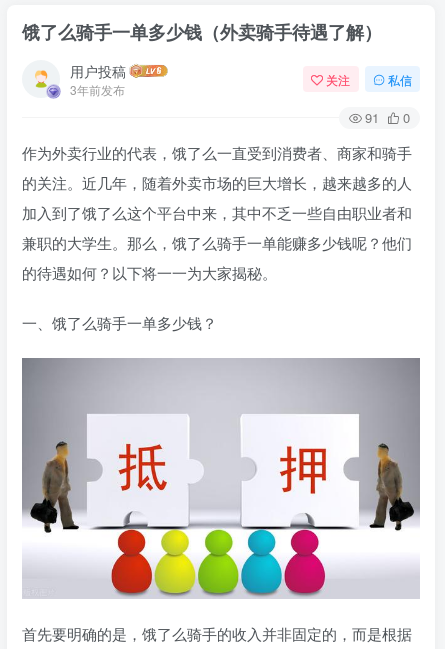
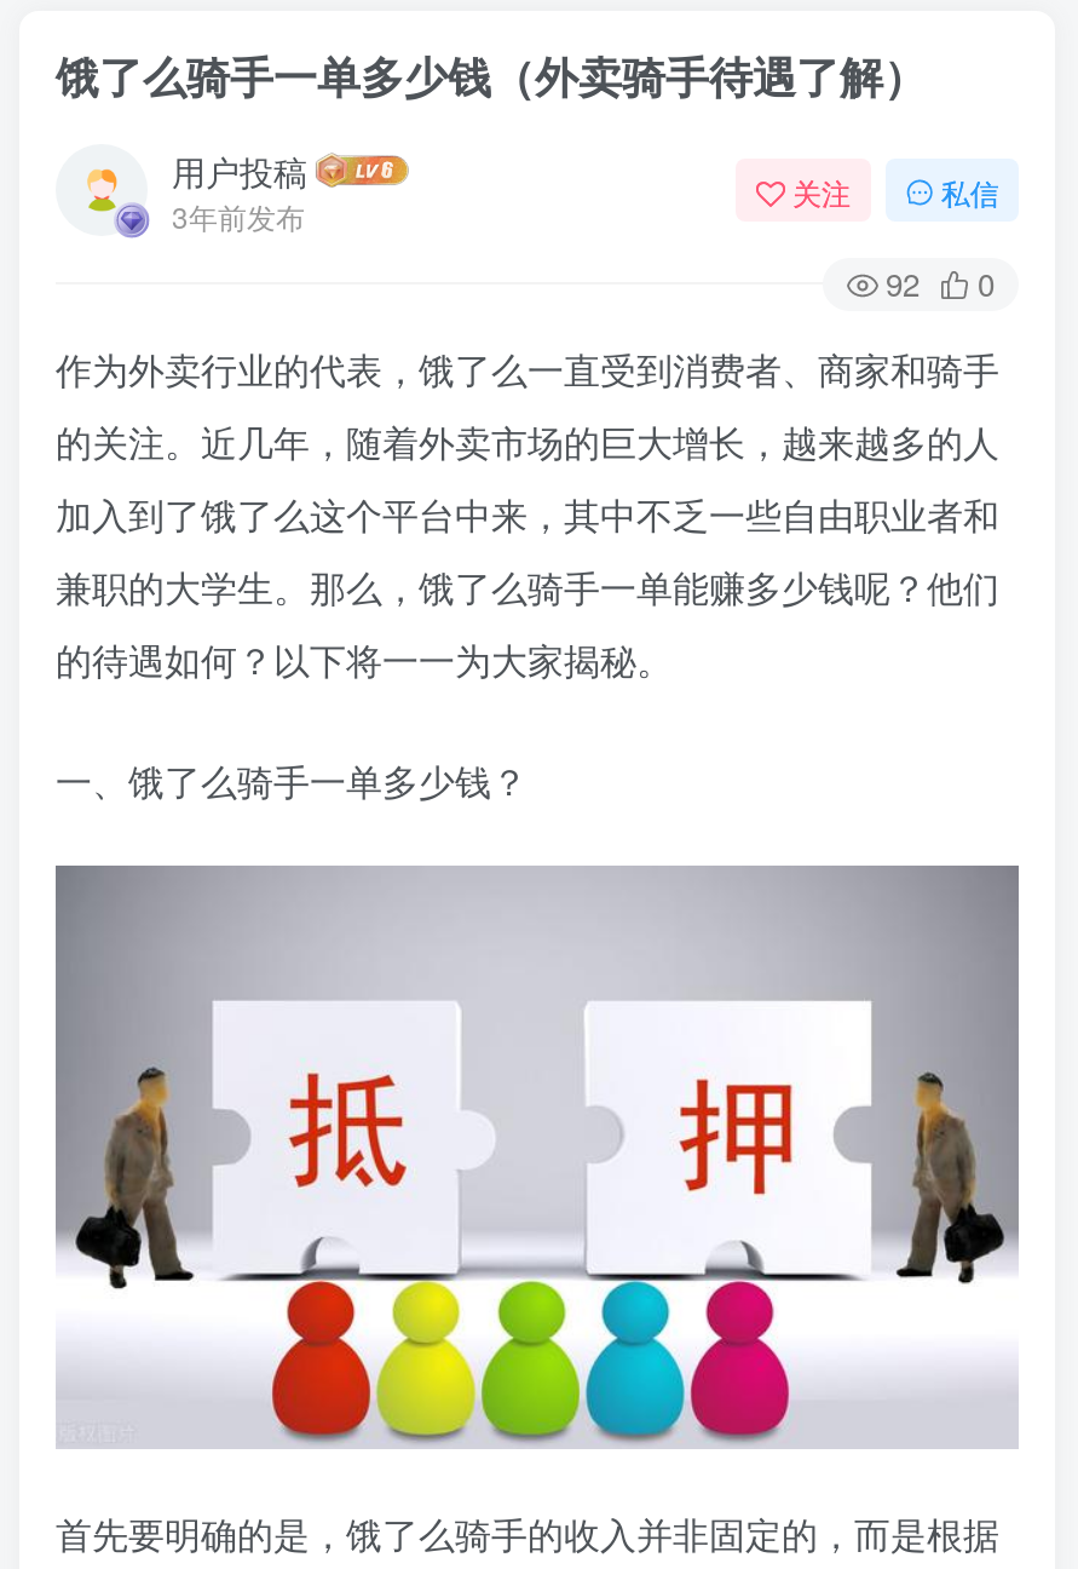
[365,108,410,127] 91 0 -> [886,260,995,306] 92 0

